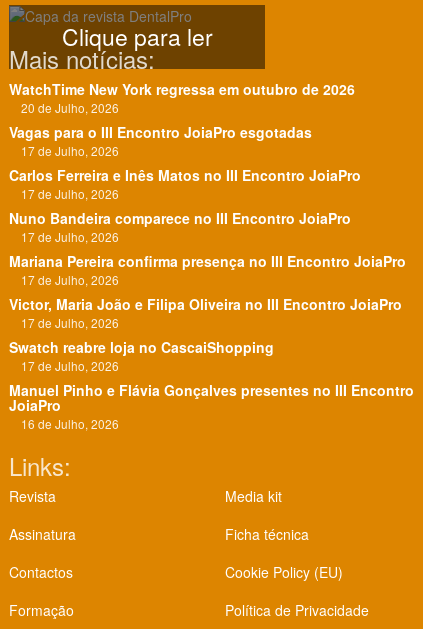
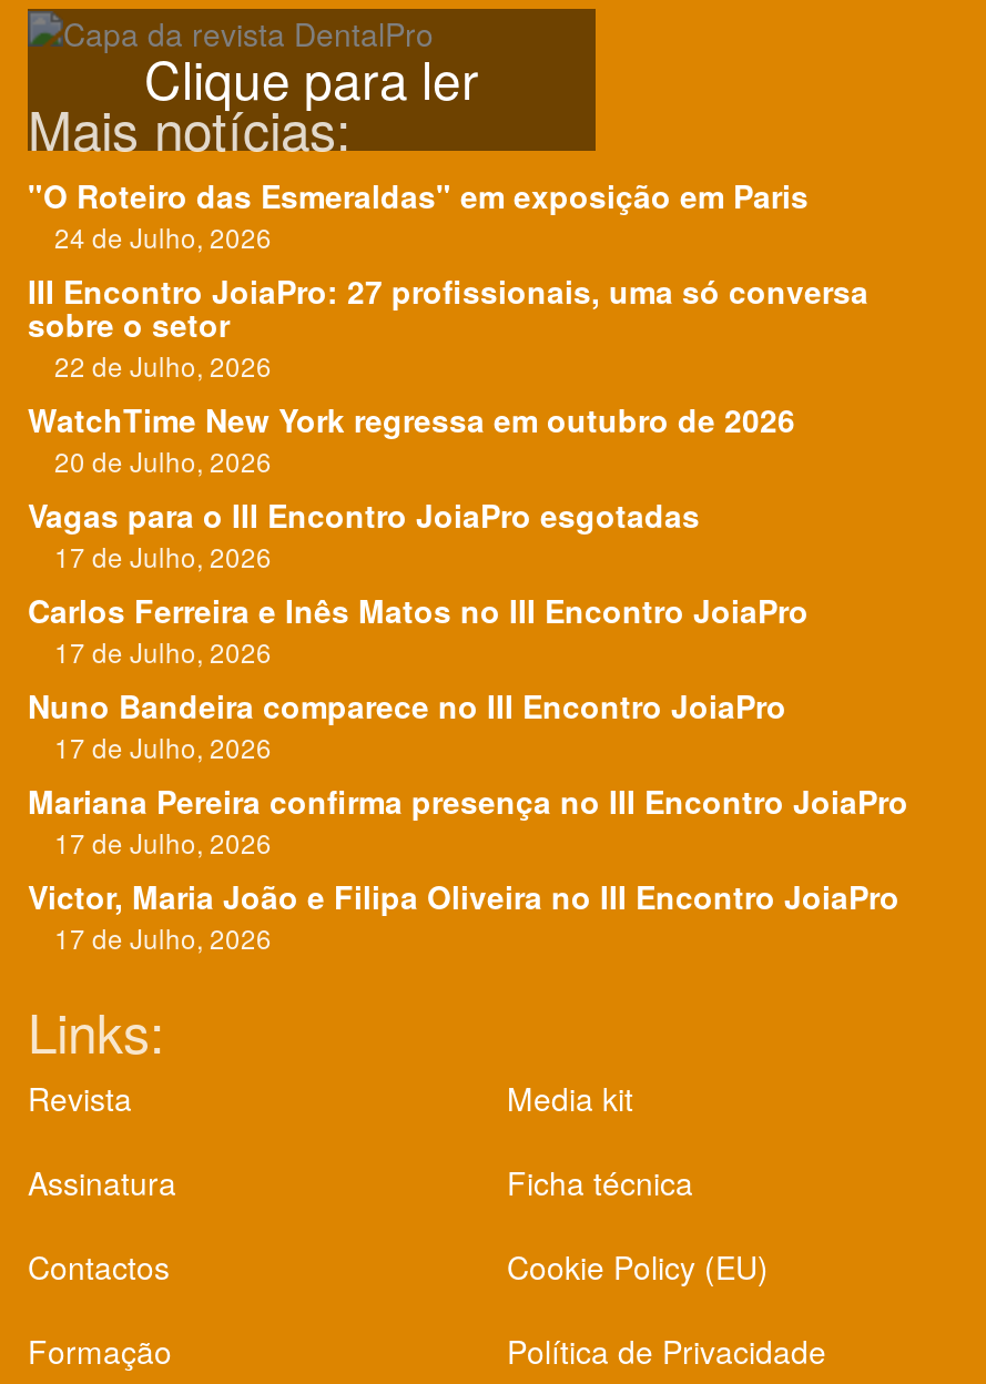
none -> [28,174,868,384] "O Roteiro das Esmeraldas" em exposição em Paris | 24 de Julho, 2026 | III Encontro JoiaPro: 27 profissionais, uma só conversa | sobre o setor | 22 de Julho, 2026
moved [9,79,406,331] -> [28,398,908,957]: WatchTime New York regressa em outubro de 2026 | 20 de Julho, 2026 | Vagas para o III Encontro JoiaPro esgotadas | ... | Victor, Maria João e Filipa Oliveira no III Encontro JoiaPro | 17 de Julho, 2026
[9,337,414,432] Swatch reabre loja no CascaiShopping | 17 de Julho, 2026 | Manuel Pinho e Flávia Gonçalves presentes no III Encontro | JoiaPro | 16 de Julho, 2026 -> none

